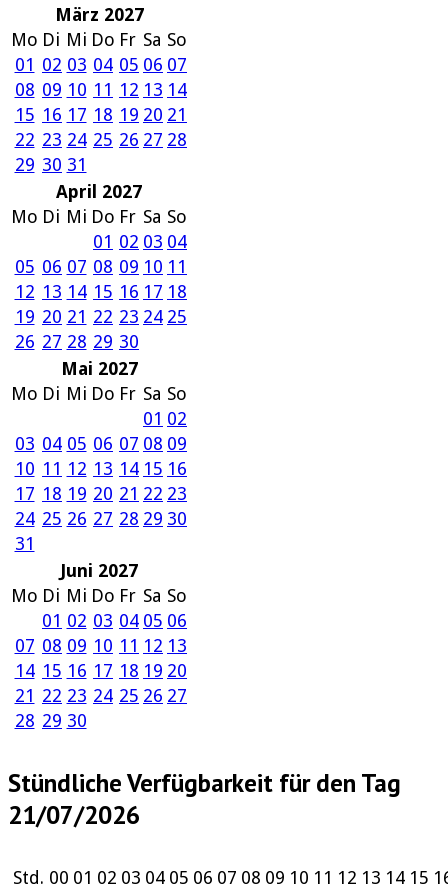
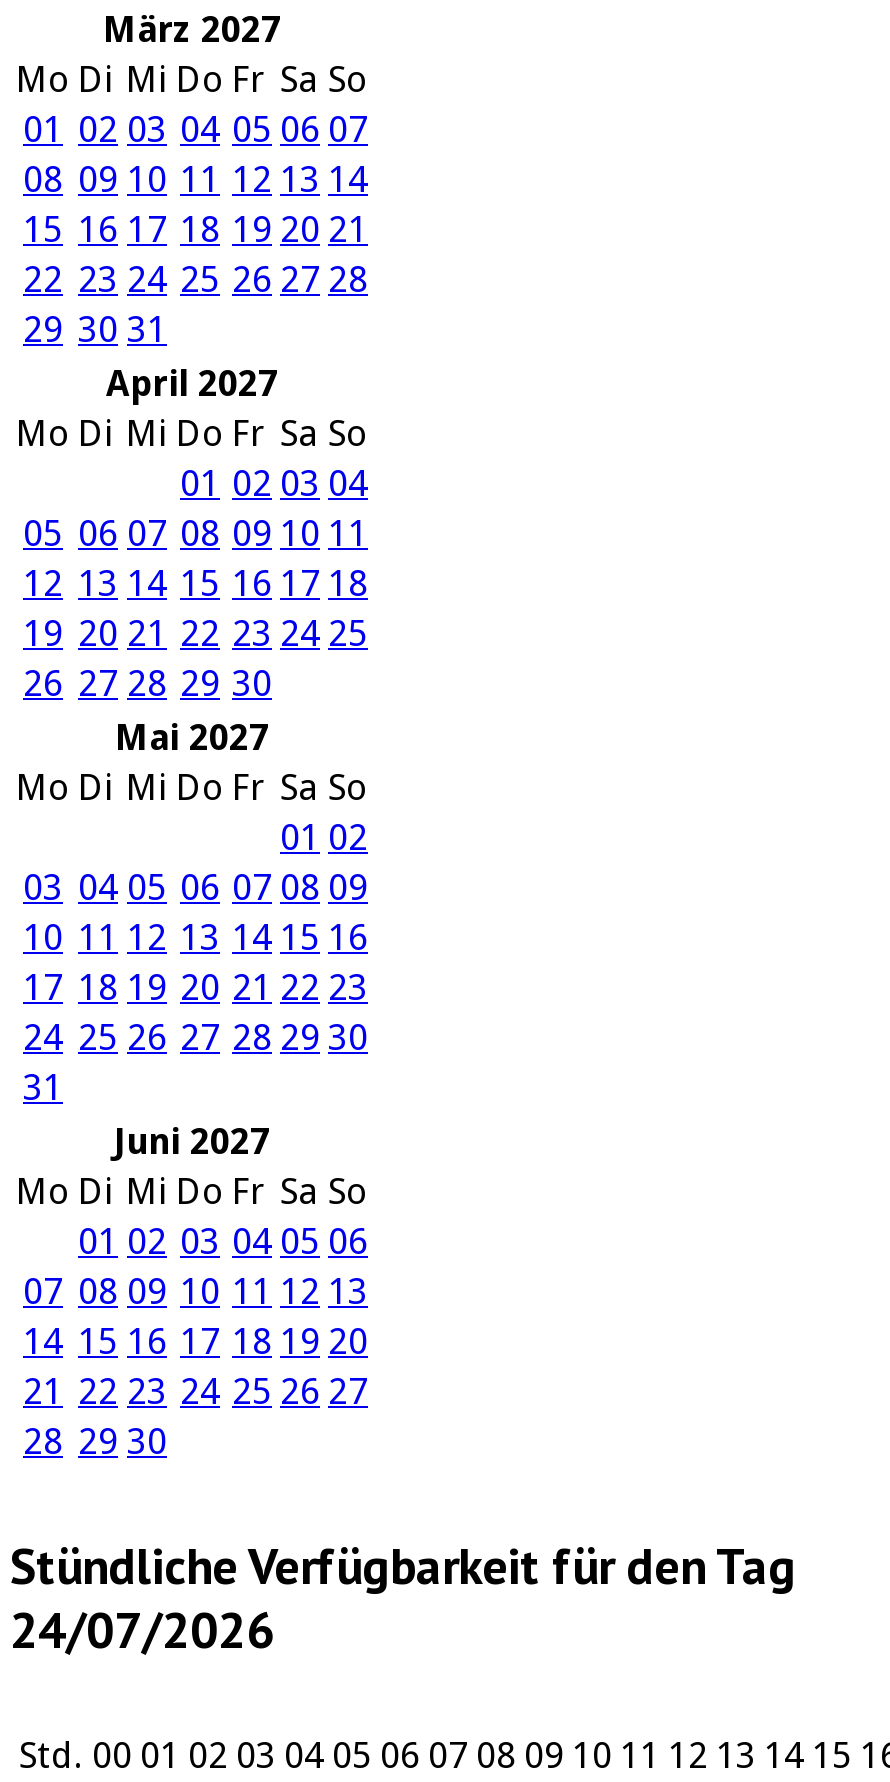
[8,799,140,831] 21/07/2026 -> [10,1598,274,1662] 24/07/2026

